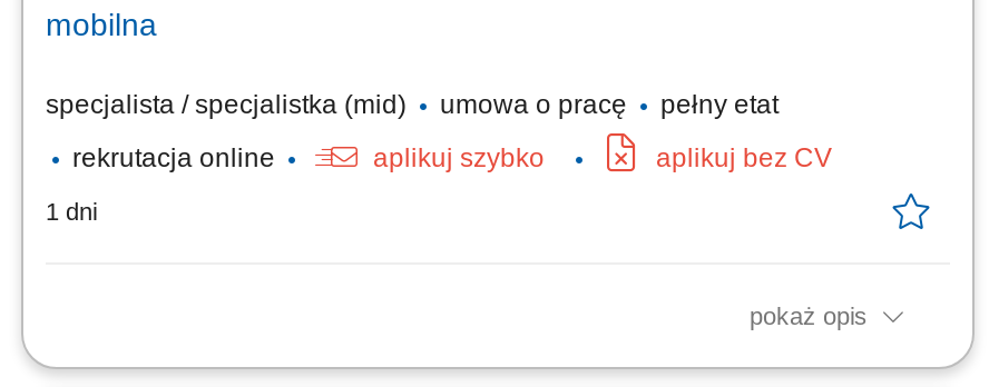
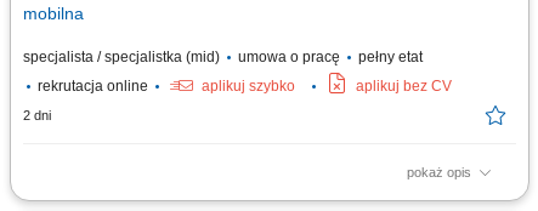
[46,198,97,225] 1 dni -> [23,108,51,122] 2 dni

